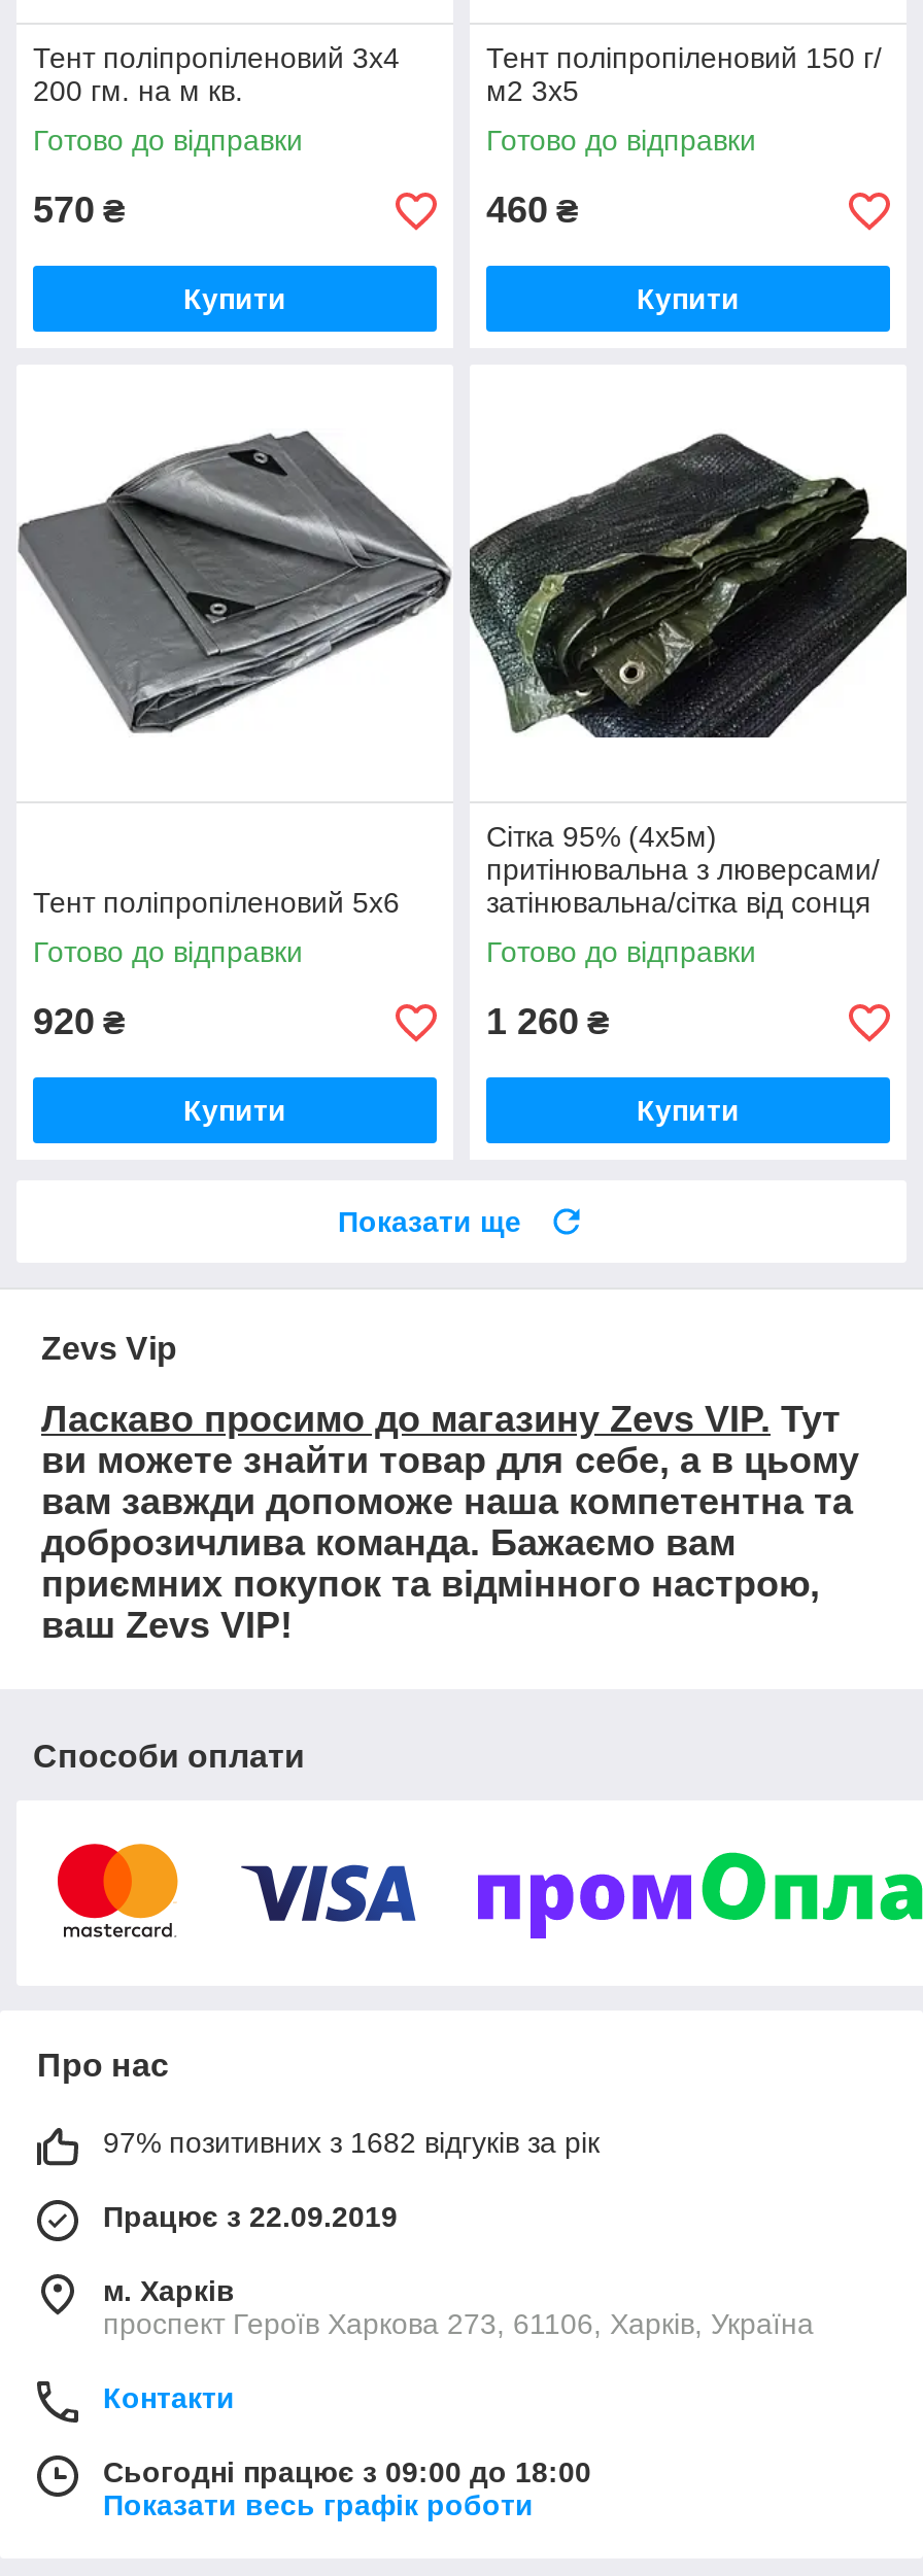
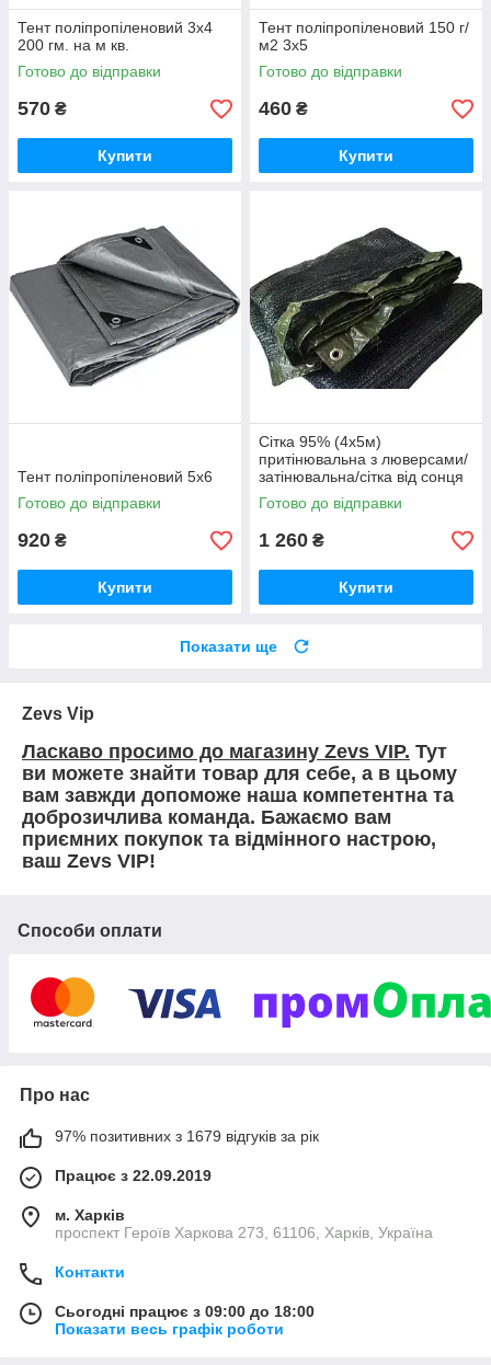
[103,2126,600,2159] 97% позитивних з 1682 відгуків за рік -> [55,1127,319,1145] 97% позитивних з 1679 відгуків за рік

